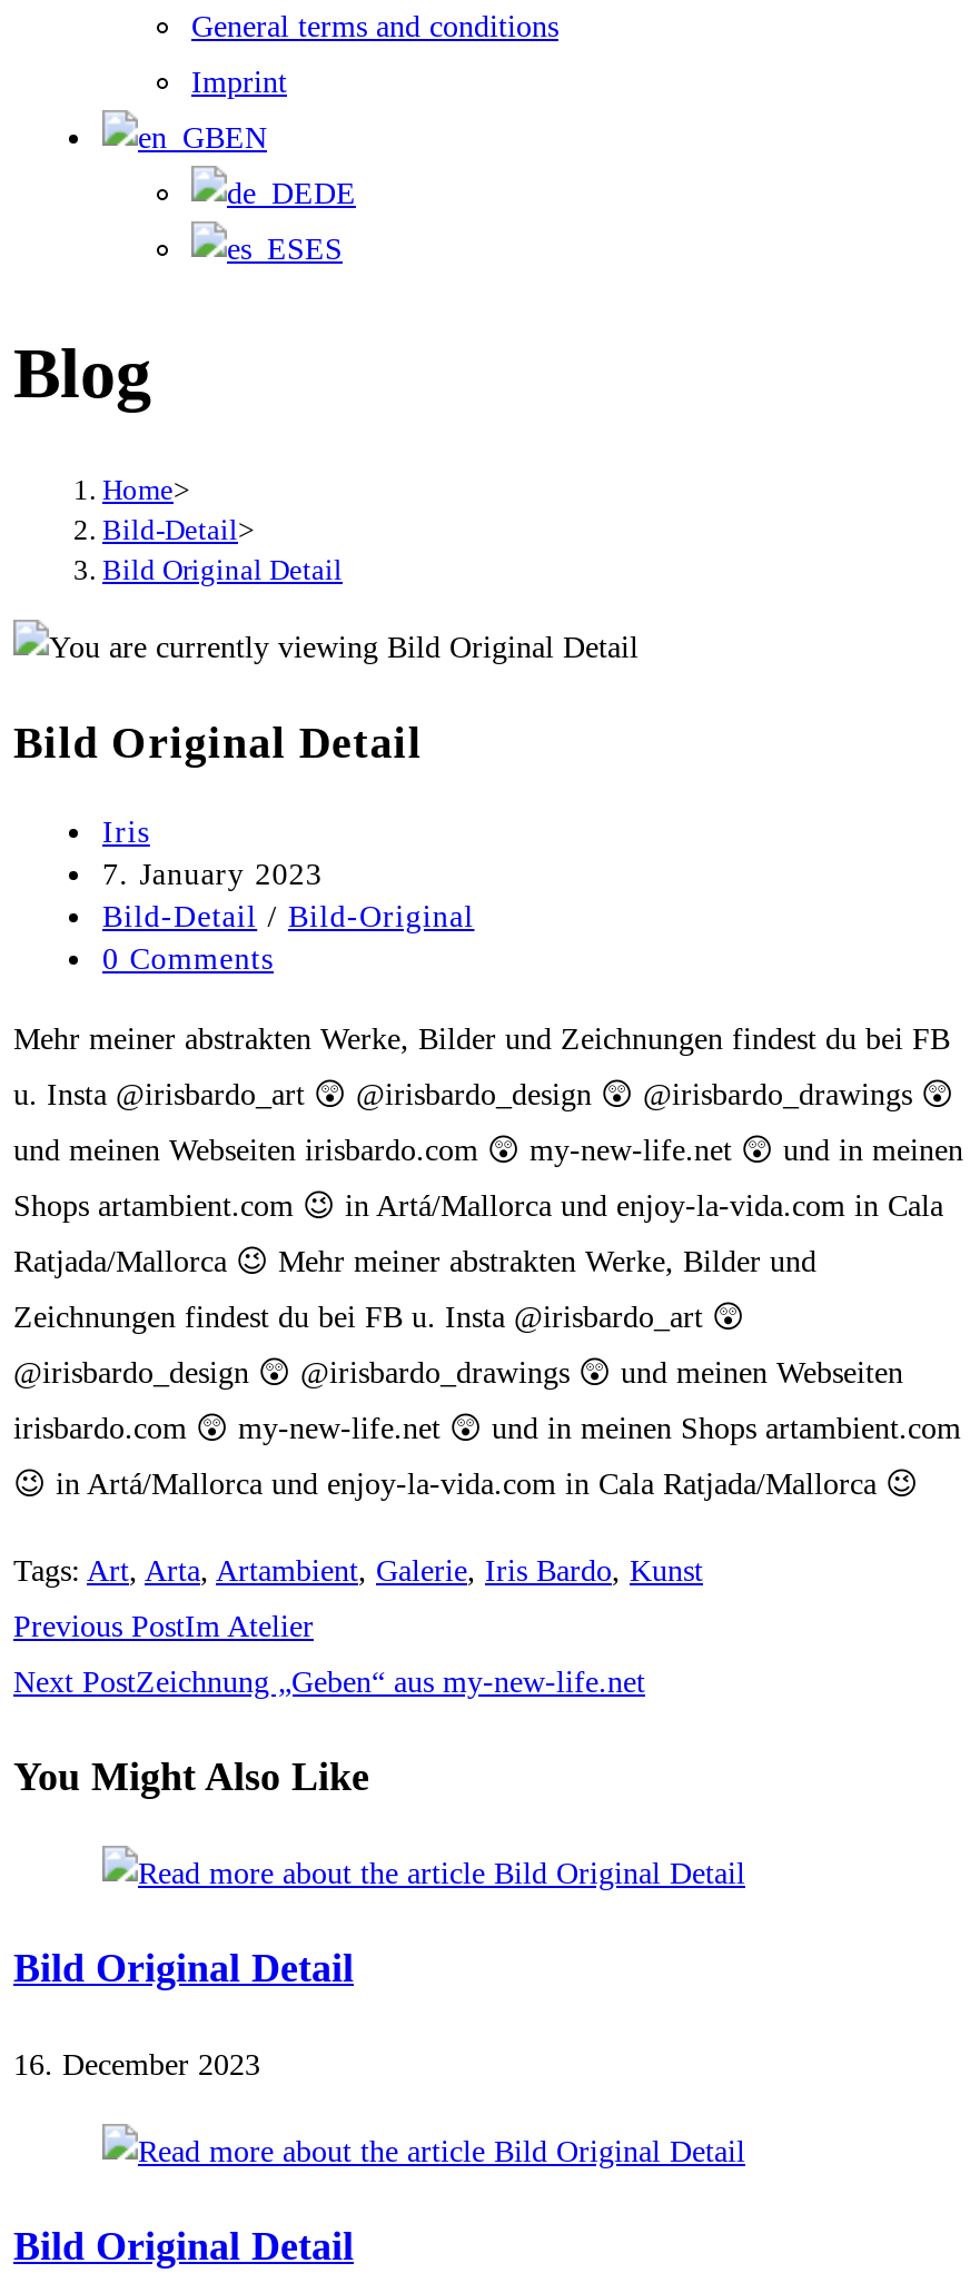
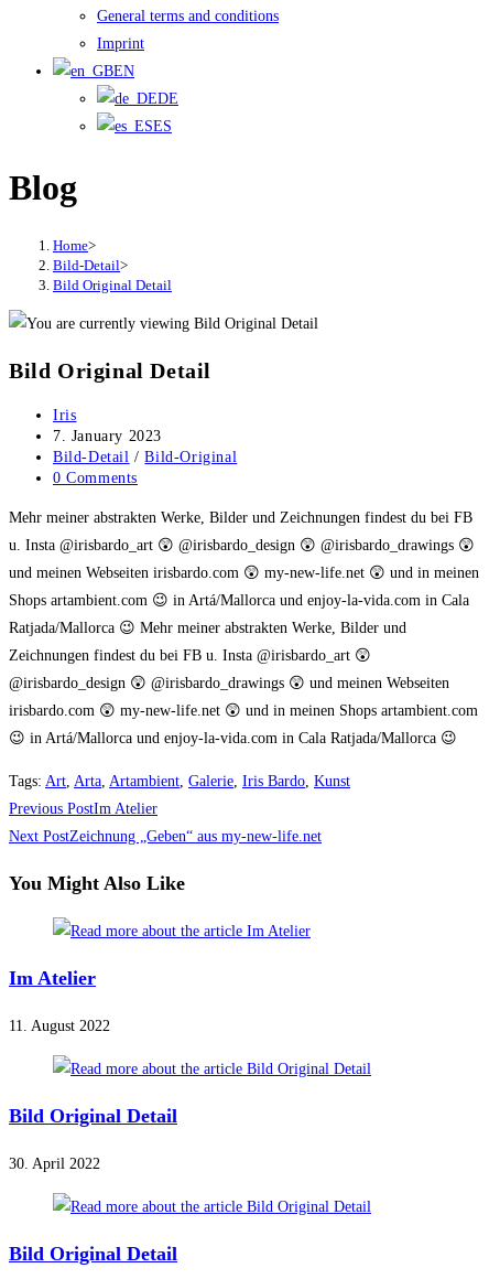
none -> [9,967,110,1034] Im Atelier | 11. August 2022
[13,2048,260,2082] 16. December 2023 -> [9,1156,100,1172] 30. April 2022

